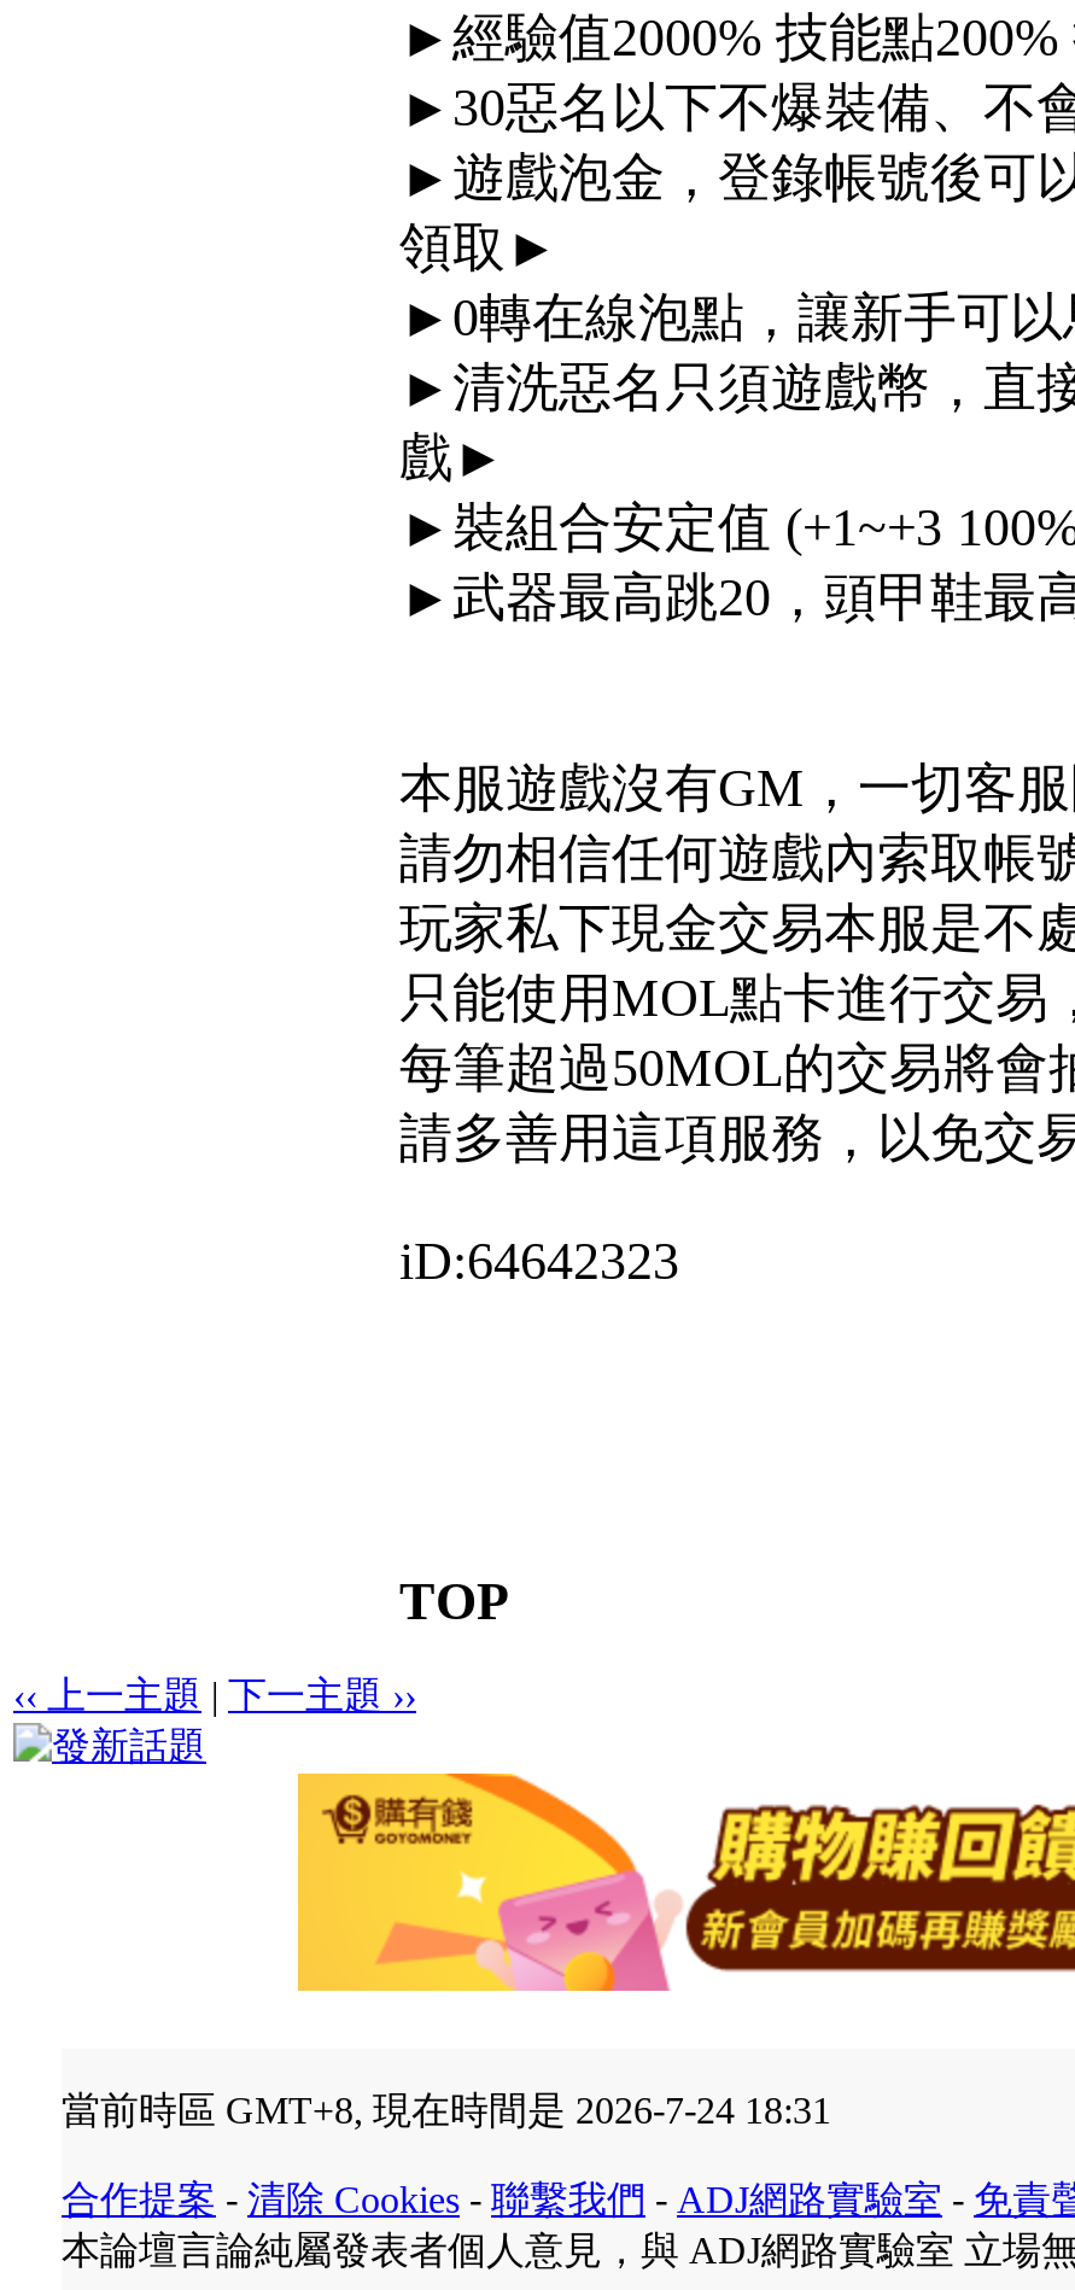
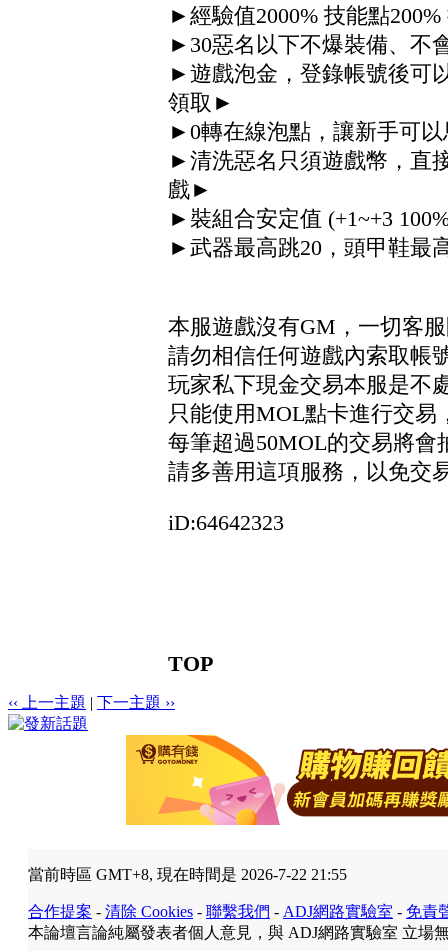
[62,2089,831,2130] 當前時區 GMT+8, 現在時間是 2026-7-24 18:31 -> [28,866,347,883] 當前時區 GMT+8, 現在時間是 2026-7-22 21:55

